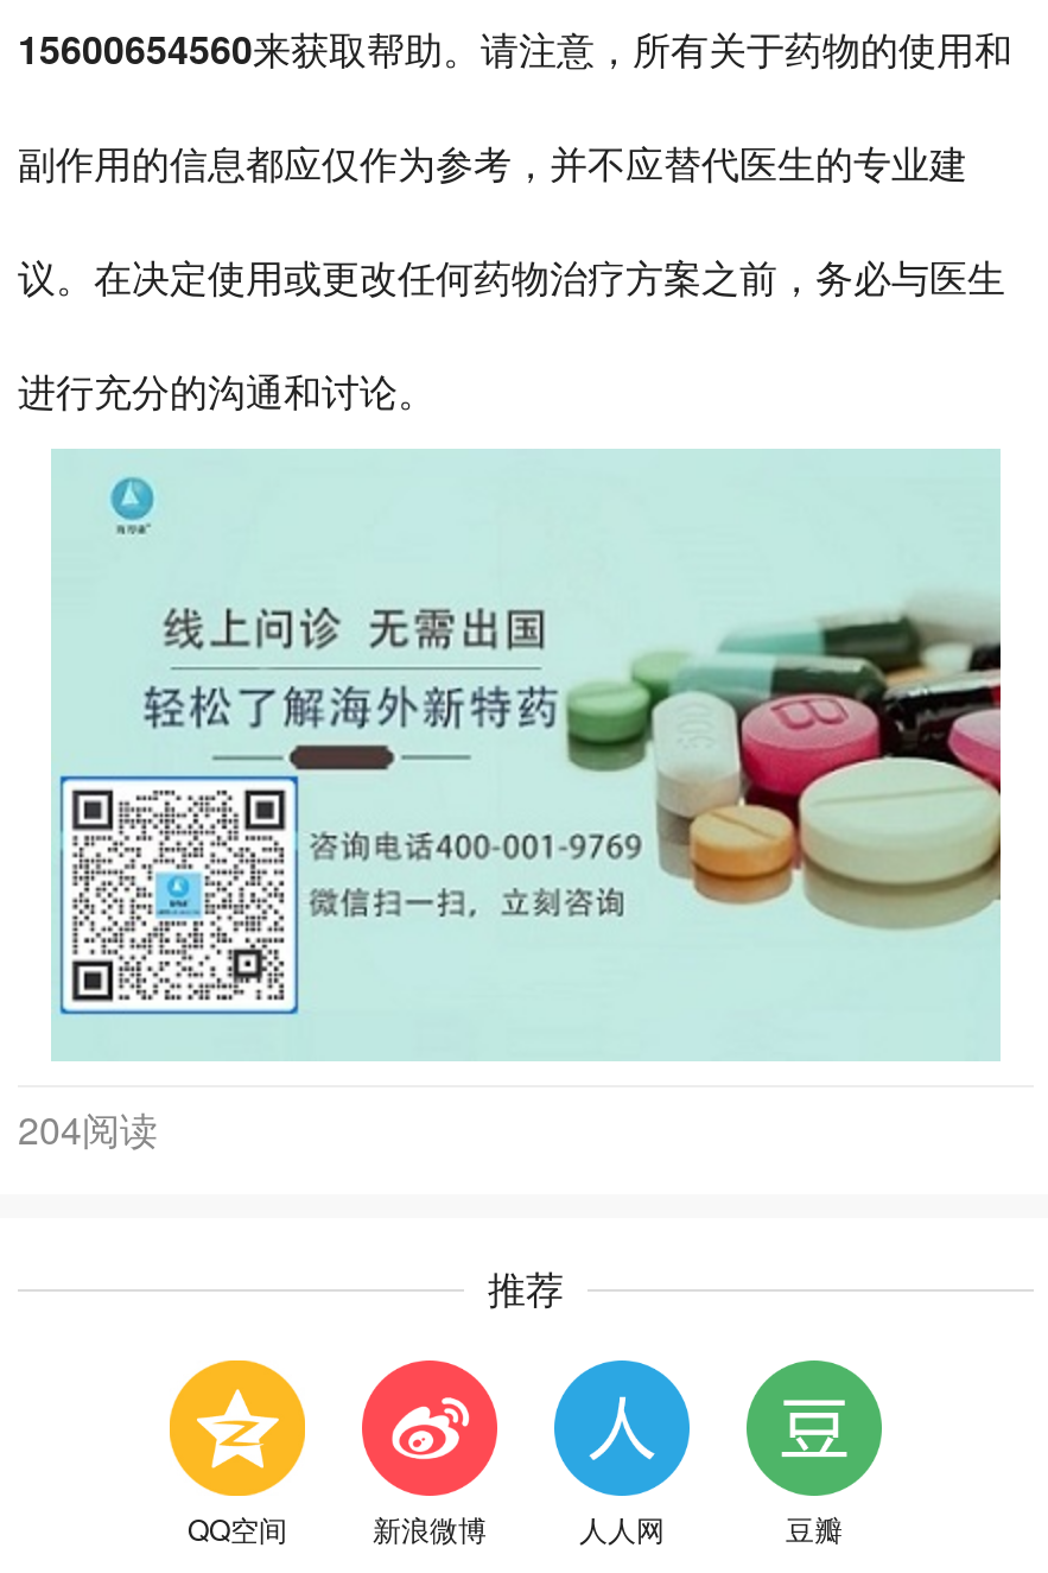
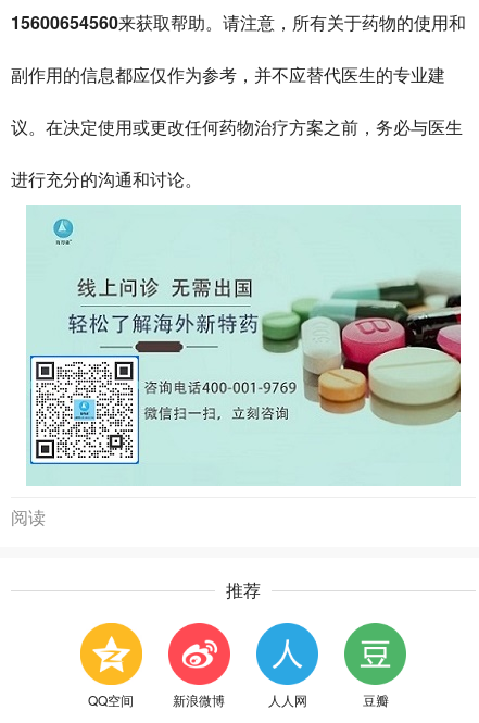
[18,1101,158,1156] 204阅读 -> [11,504,46,529] 阅读

